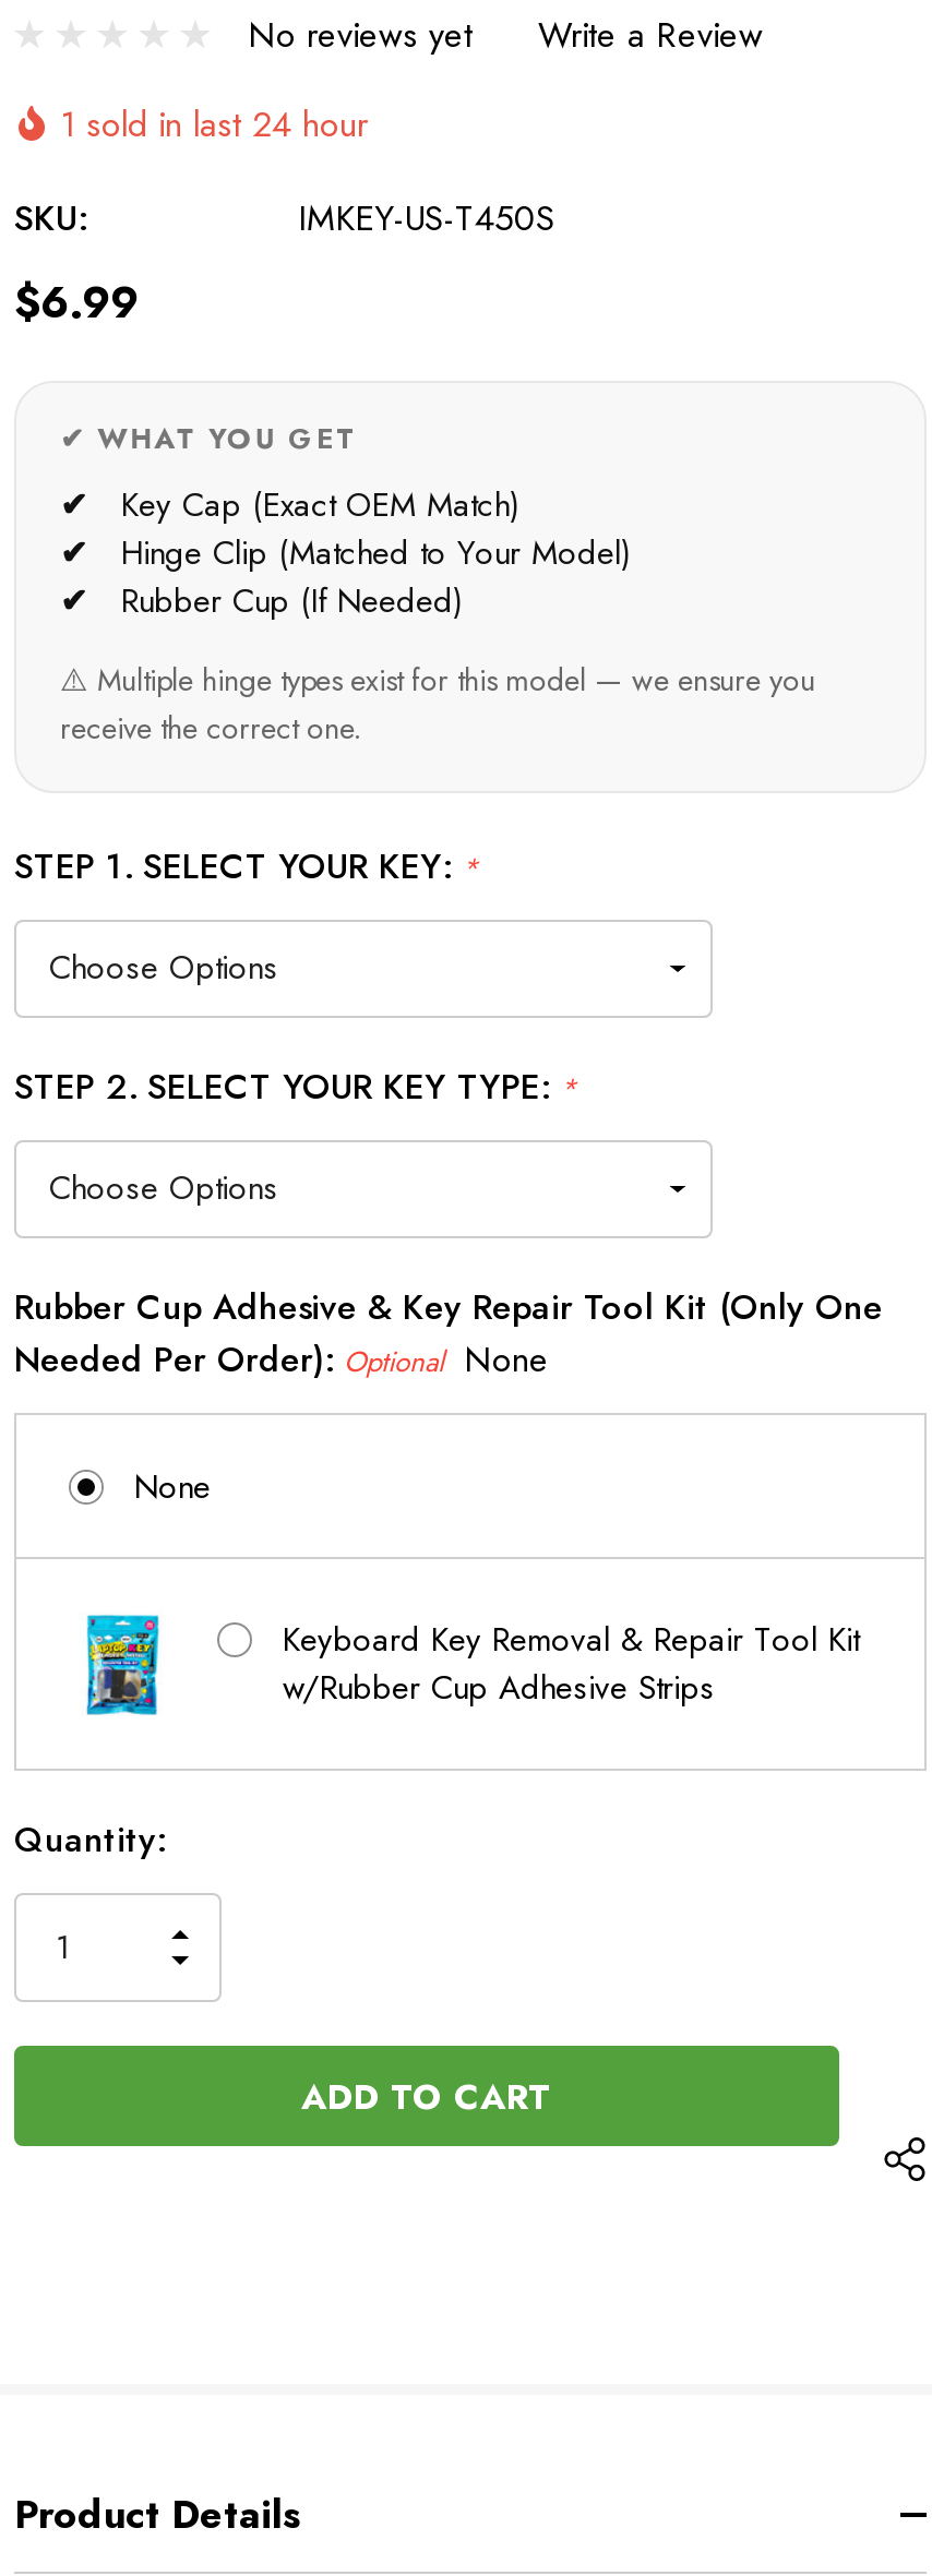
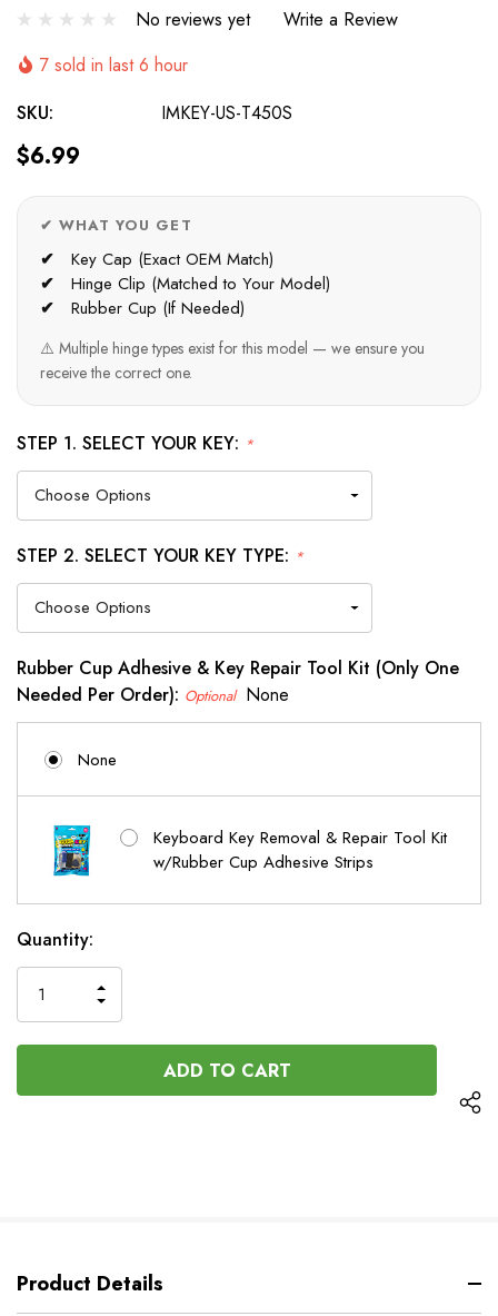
[60,99,368,149] 1 sold in last 24 hour -> [40,52,188,78] 7 sold in last 6 hour

